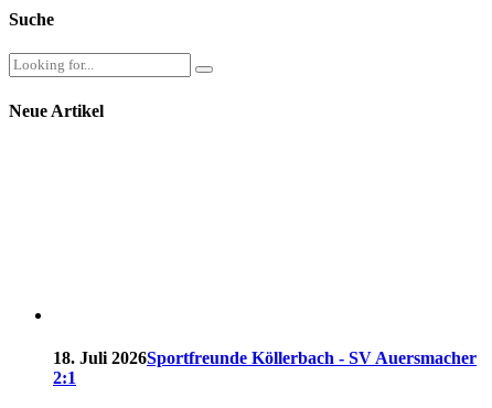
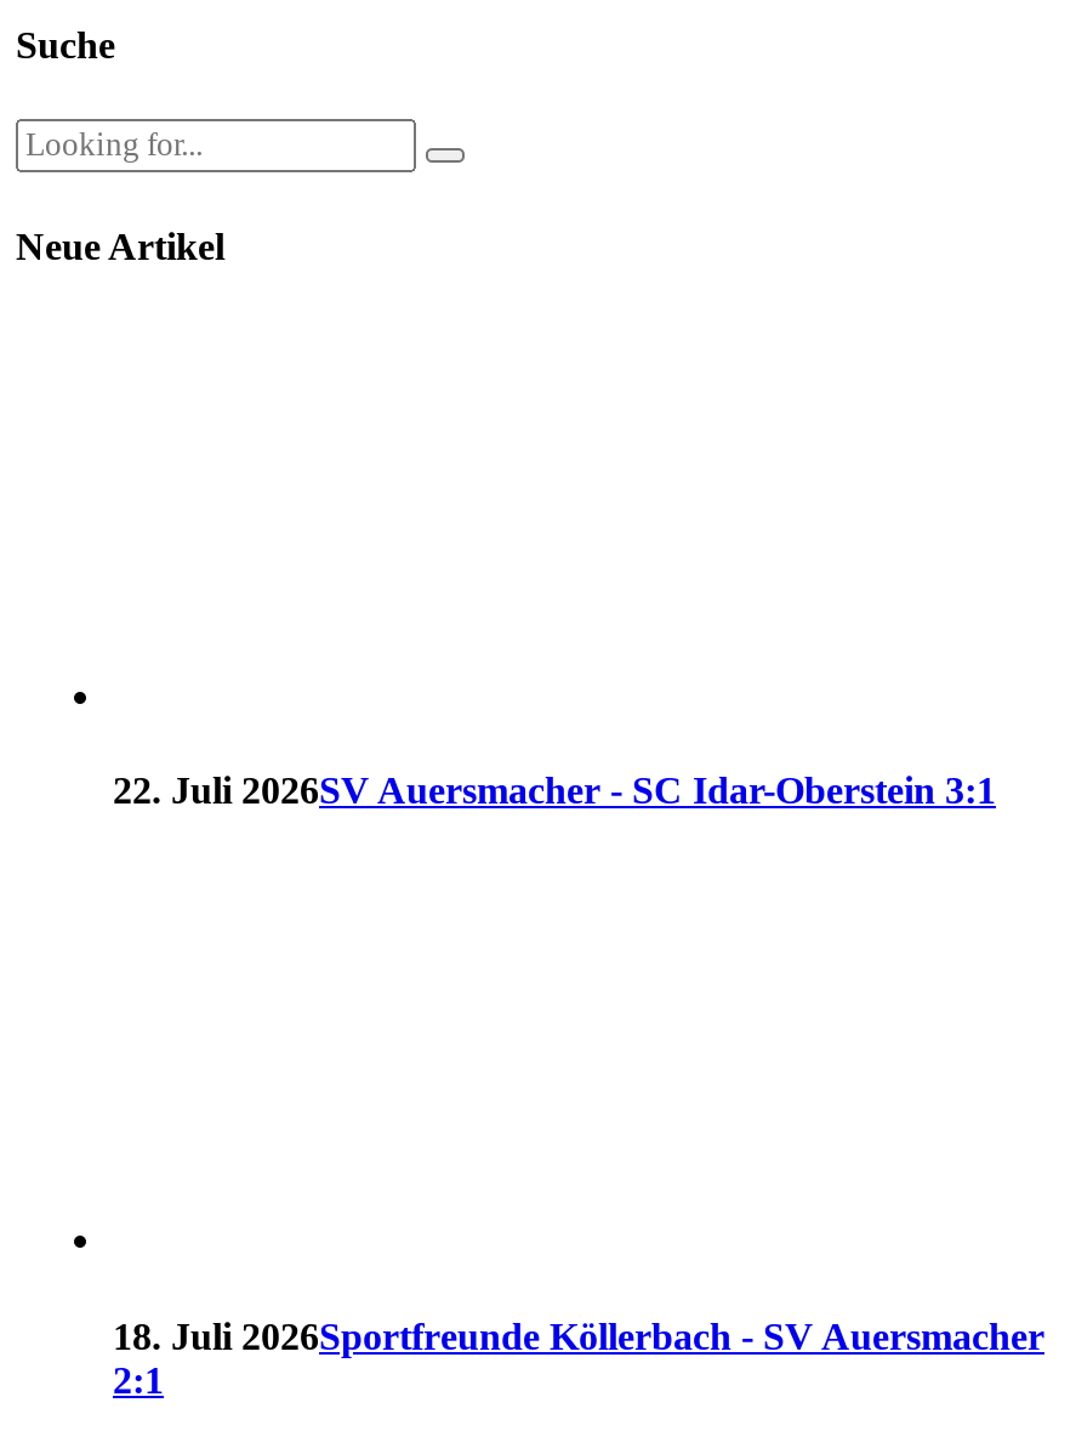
none -> [113,770,996,811] 22. Juli 2026SV Auersmacher - SC Idar-Oberstein 3:1

